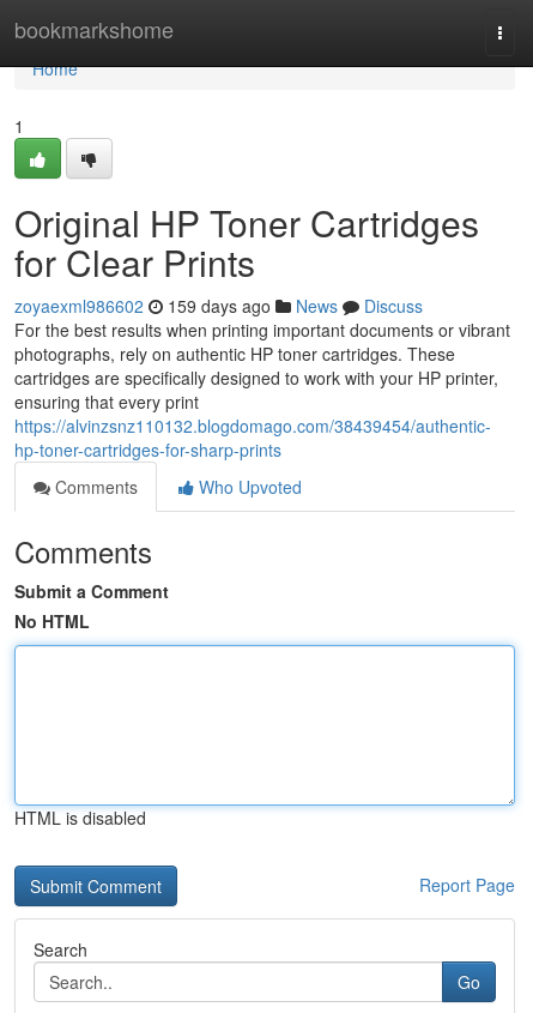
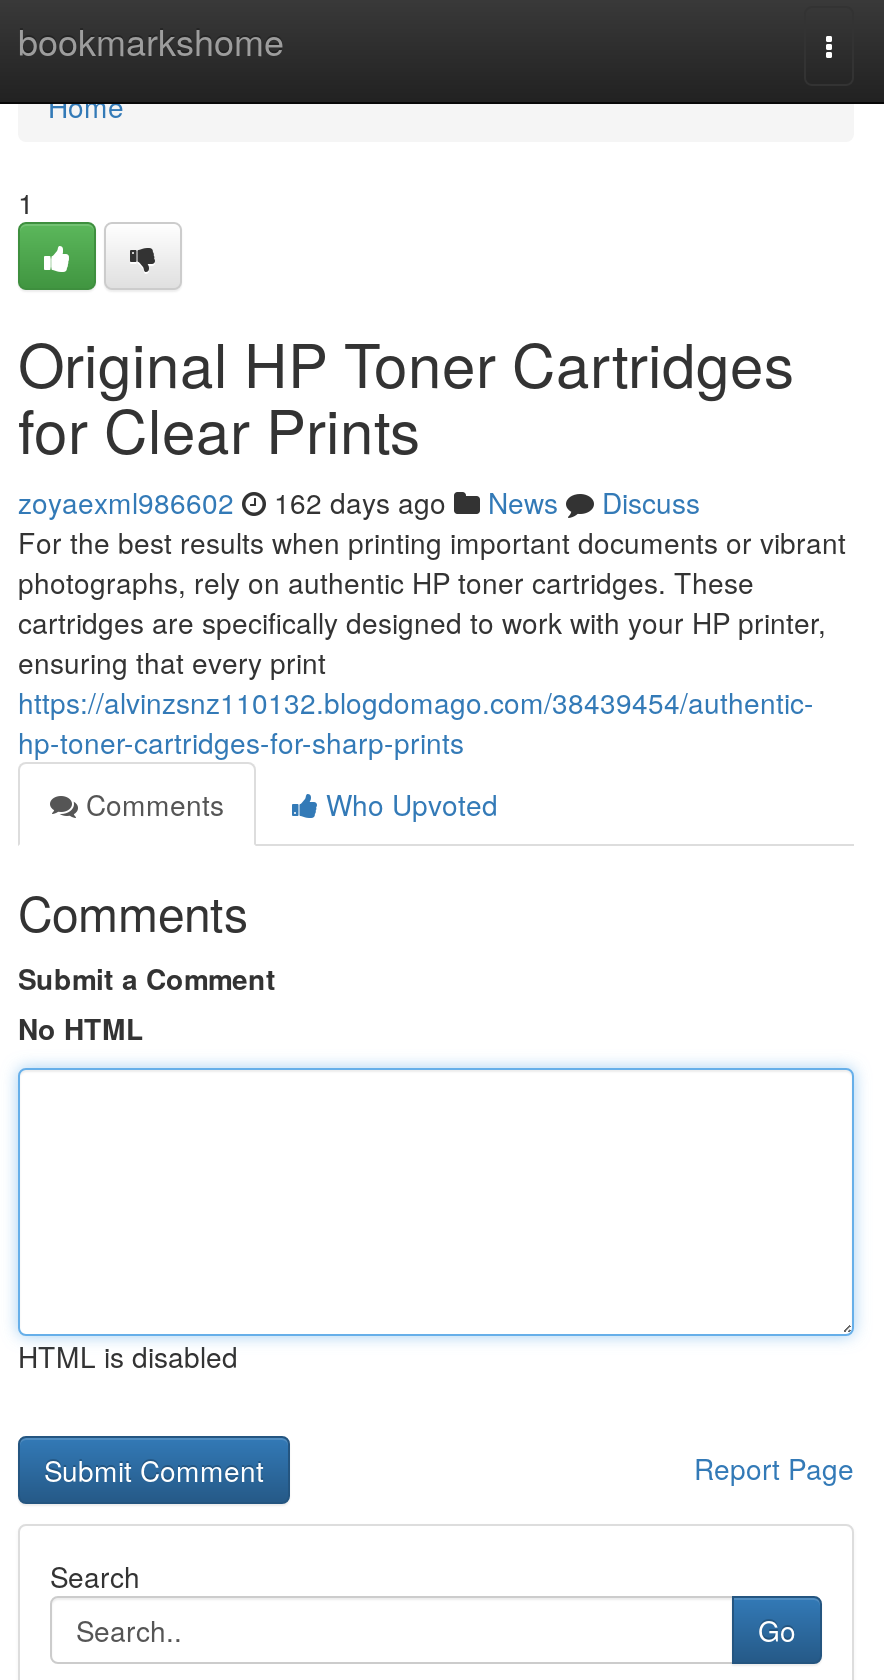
[14,294,423,318] zoyaexml986602 159 days ago News Discuss -> [18,482,700,522] zoyaexml986602 162 days ago News Discuss

